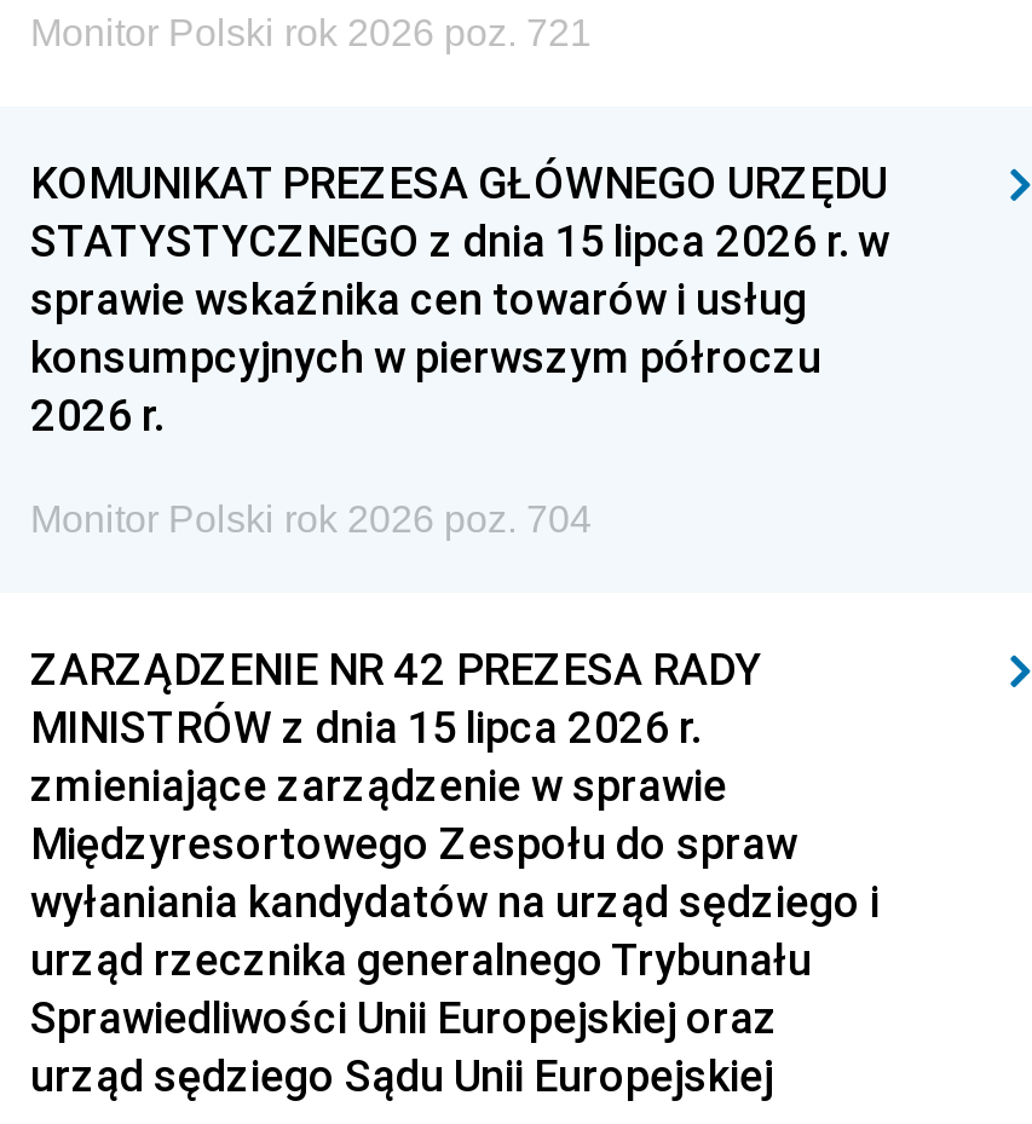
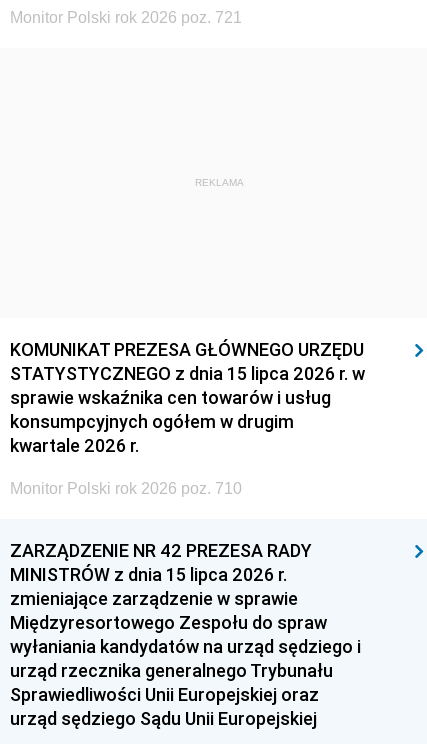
none -> [194,177,243,188] REKLAMA
[30,329,821,443] konsumpcyjnych w pierwszym półroczu | 2026 r. -> [10,410,294,457] konsumpcyjnych ogółem w drugim | kwartale 2026 r.
[30,498,592,540] Monitor Polski rok 2026 poz. 704 -> [10,480,242,497] Monitor Polski rok 2026 poz. 710

